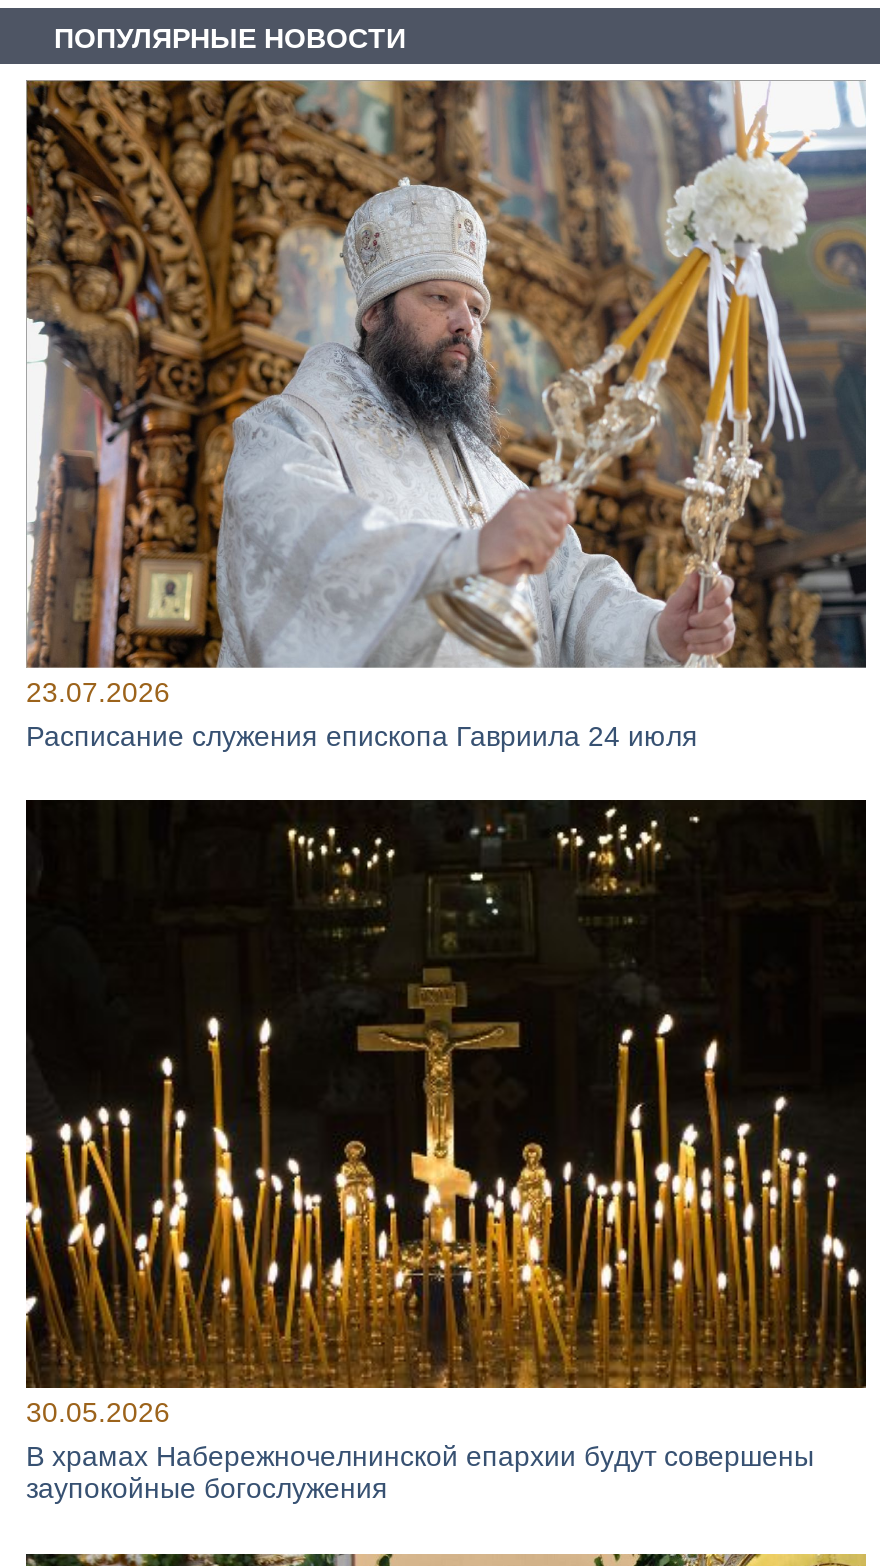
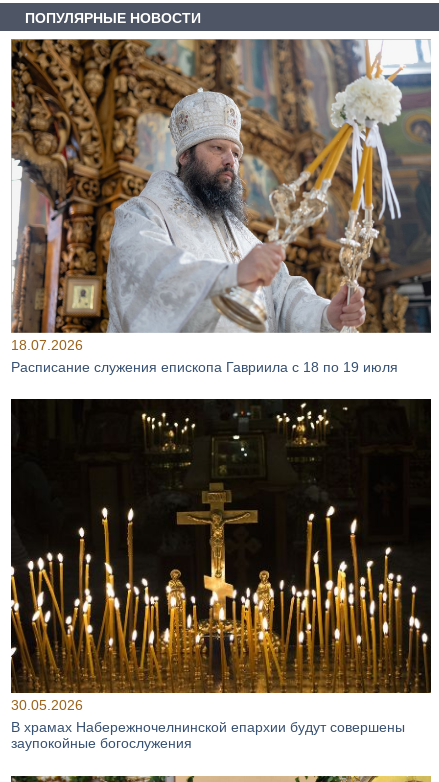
[26,675,698,751] 23.07.2026 | Расписание служения епископа Гавриила 24 июля -> [11,337,398,375] 18.07.2026 | Расписание служения епископа Гавриила с 18 по 19 июля

